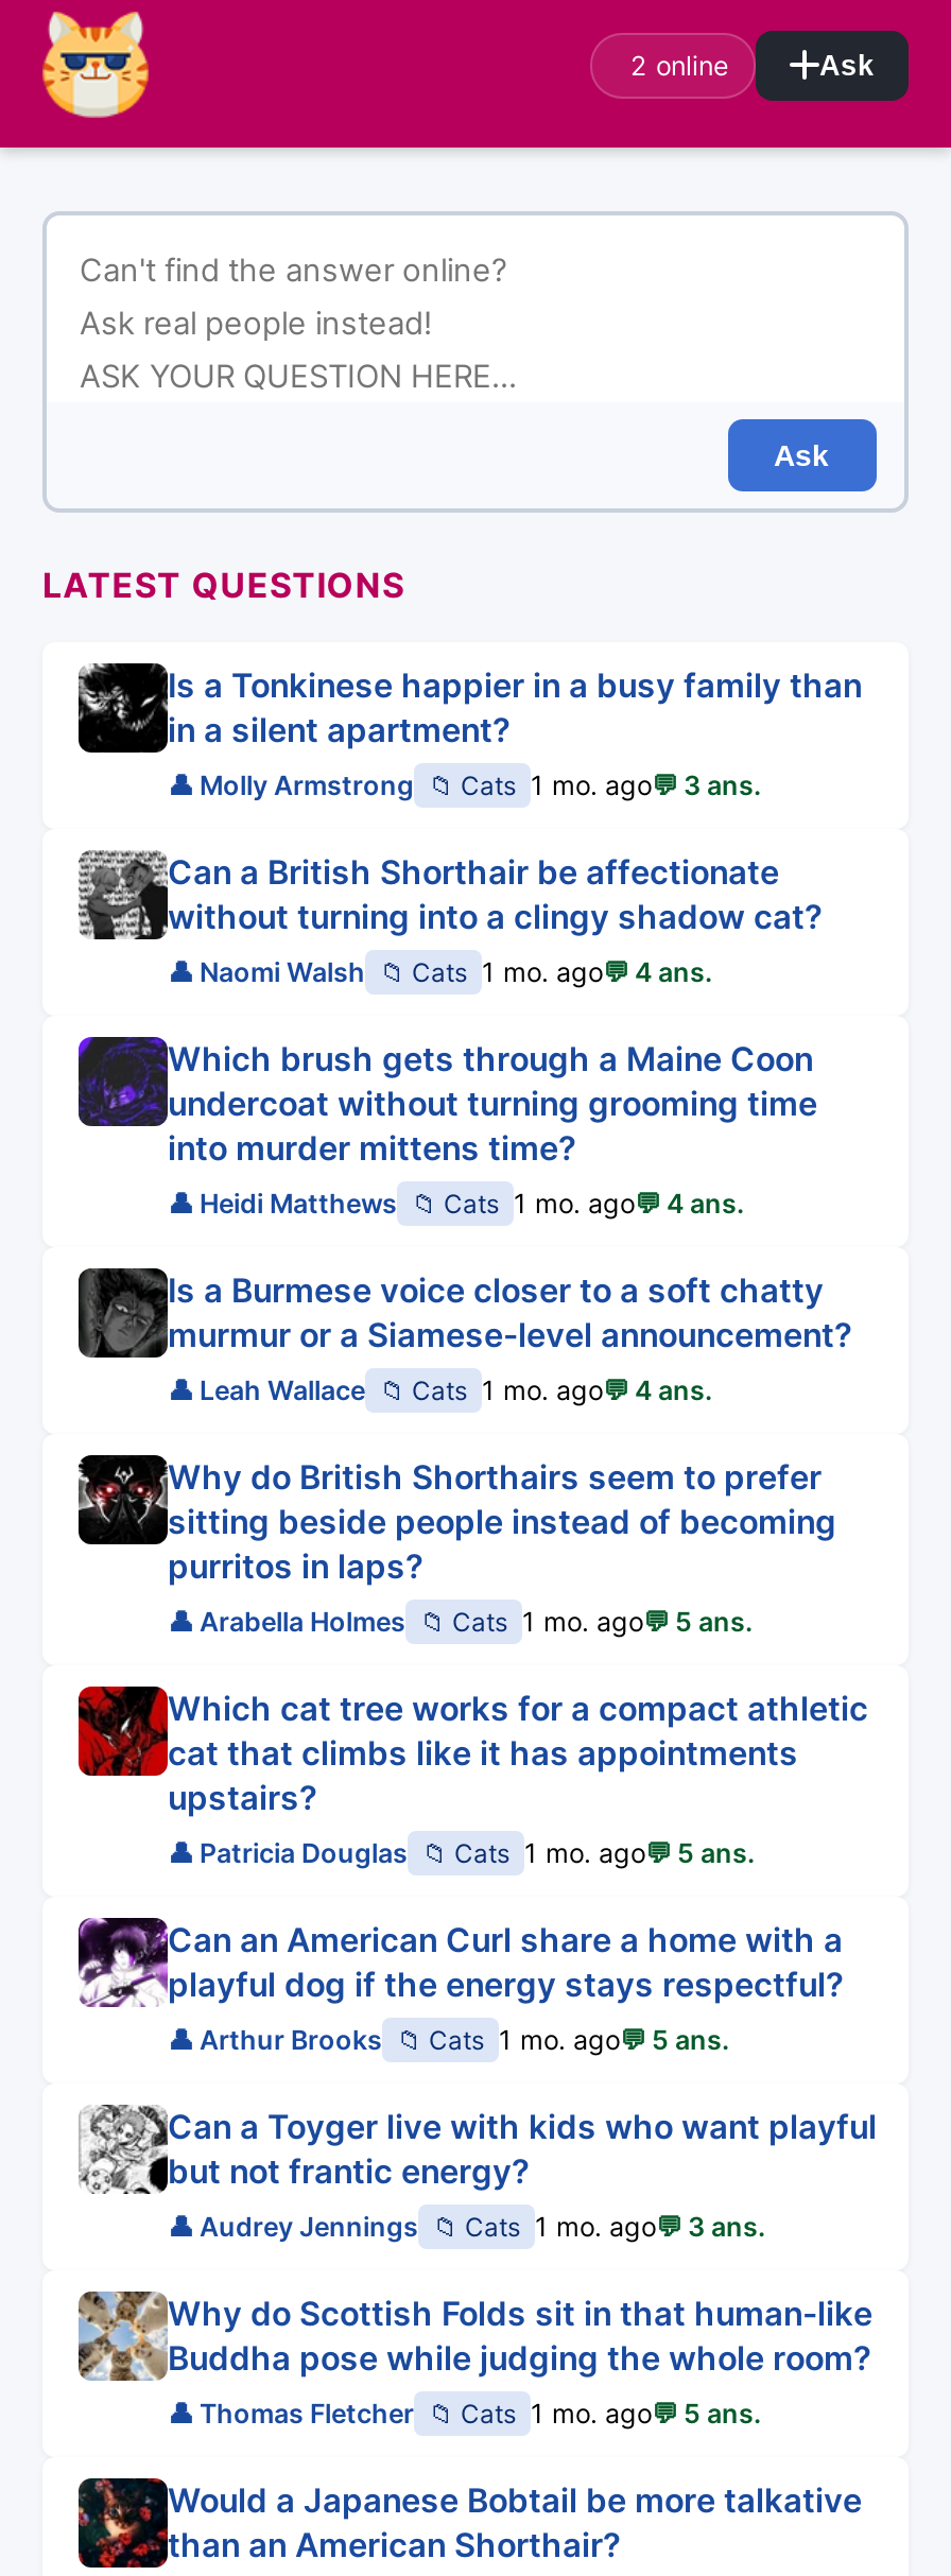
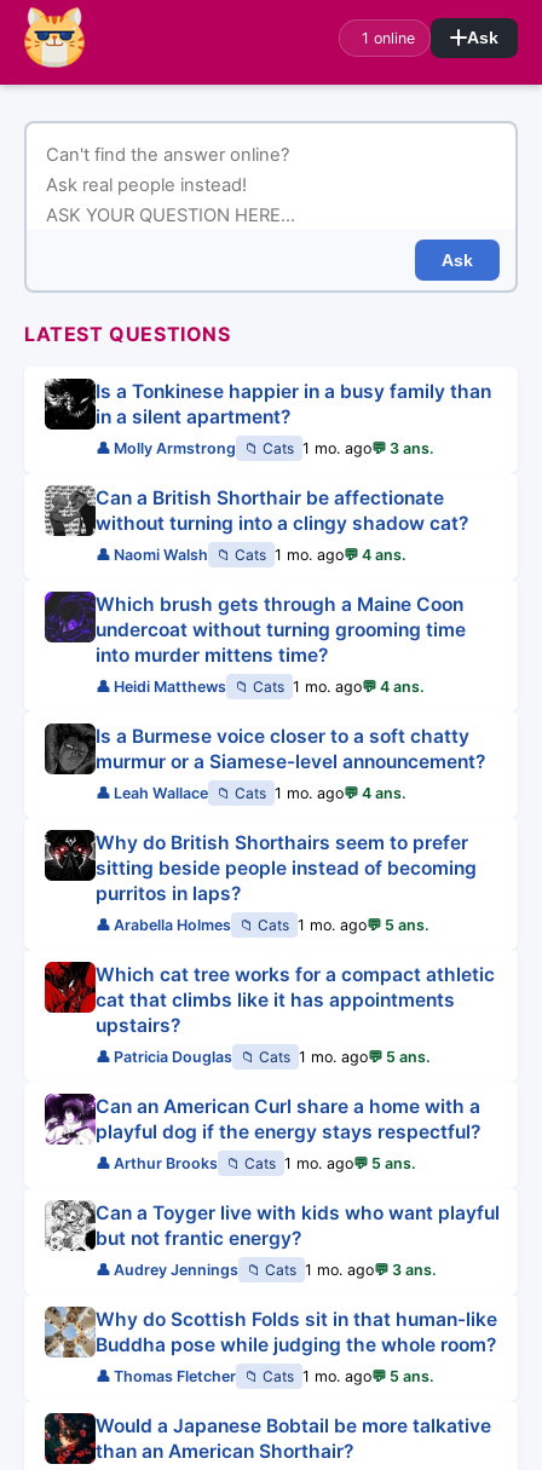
[630,49,728,81] 2 online -> [362,28,415,47] 1 online

